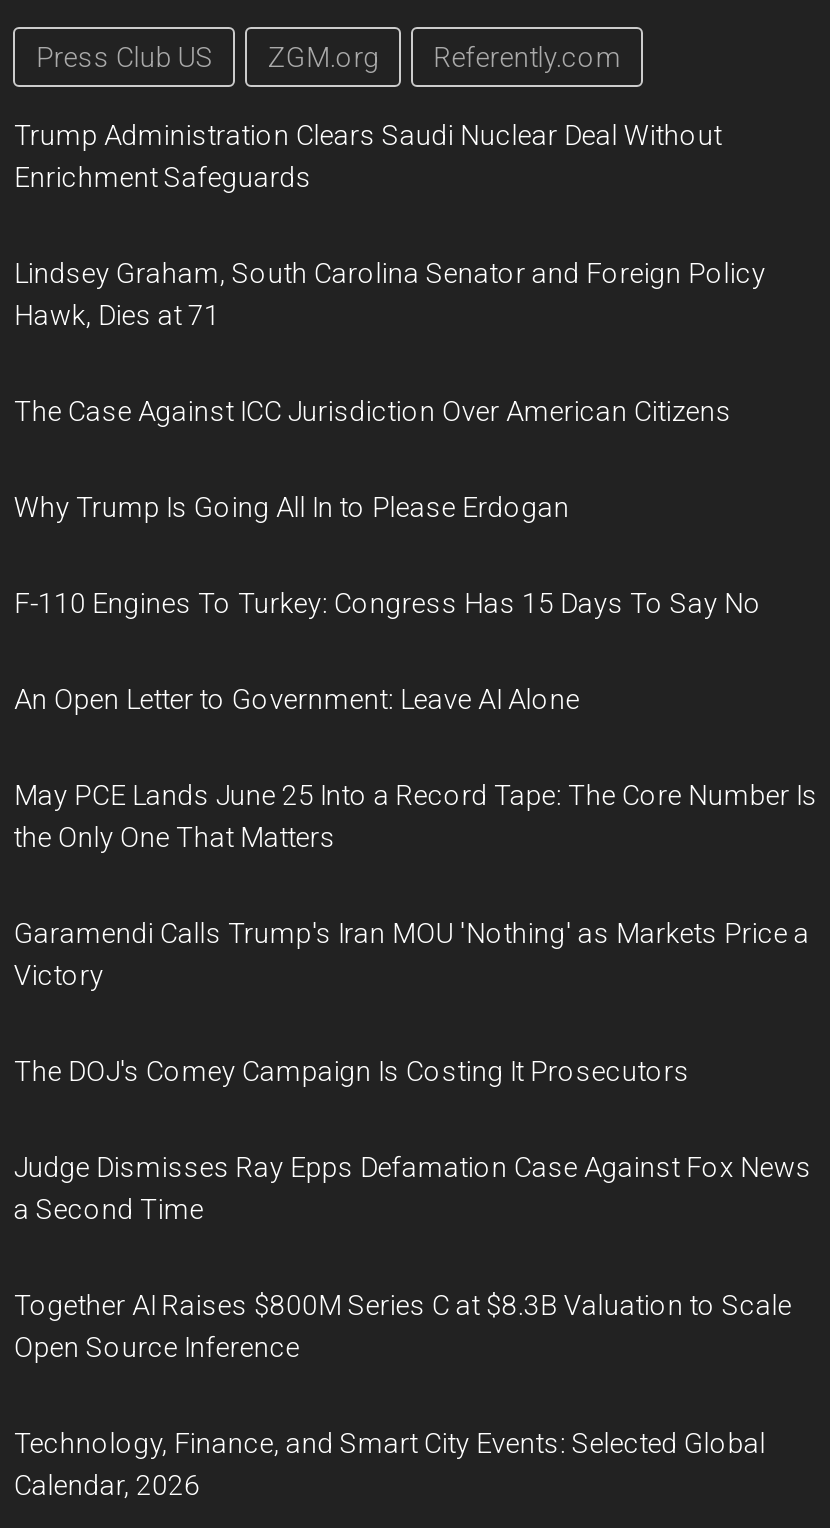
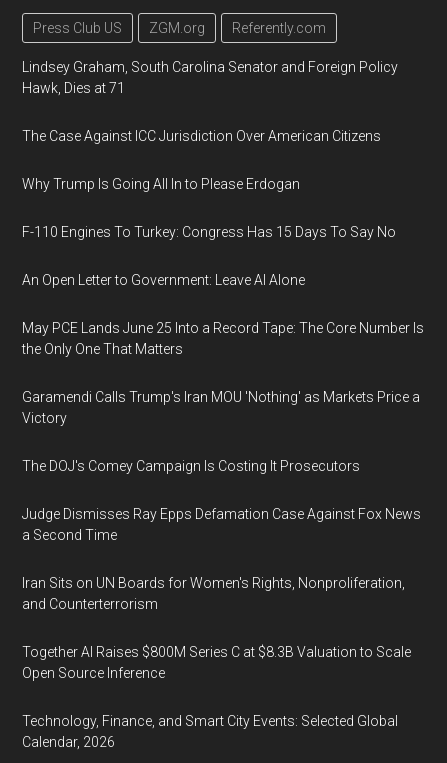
[14,119,722,193] Trump Administration Clears Saudi Nuclear Deal Without | Enrichment Safeguards -> none
moved [14,257,818,1225] -> [22,59,424,543]: Lindsey Graham, South Carolina Senator and Foreign Policy | Hawk, Dies at 71 | The Case Against ICC Jurisdiction Over American Citizens | ... | Judge Dismisses Ray Epps Defamation Case Against Fox News | a Second Time
none -> [22,575,405,612] Iran Sits on UN Boards for Women's Rights, Nonproliferation, | and Counterterrorism

